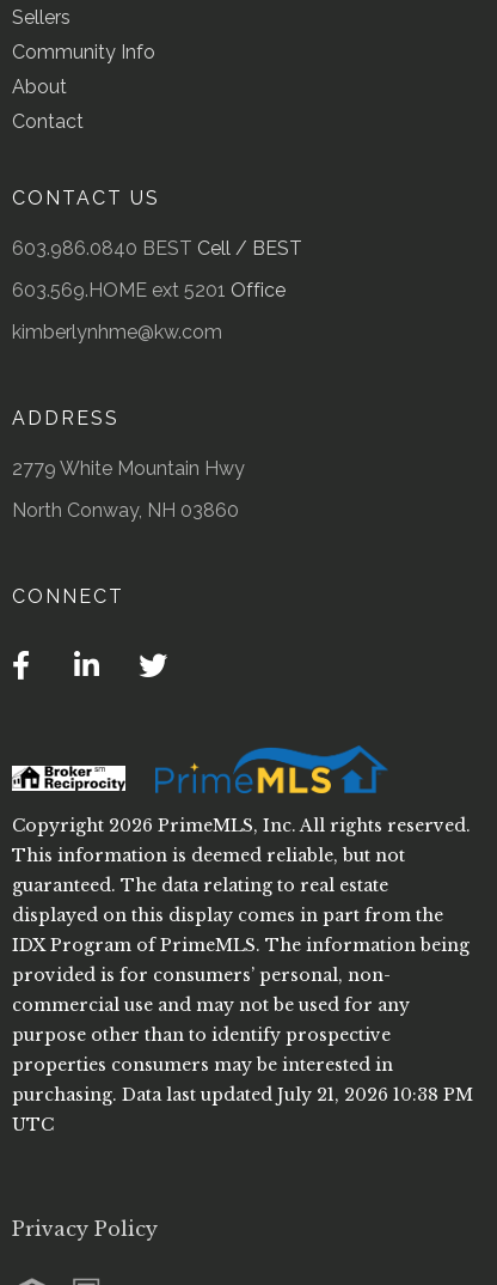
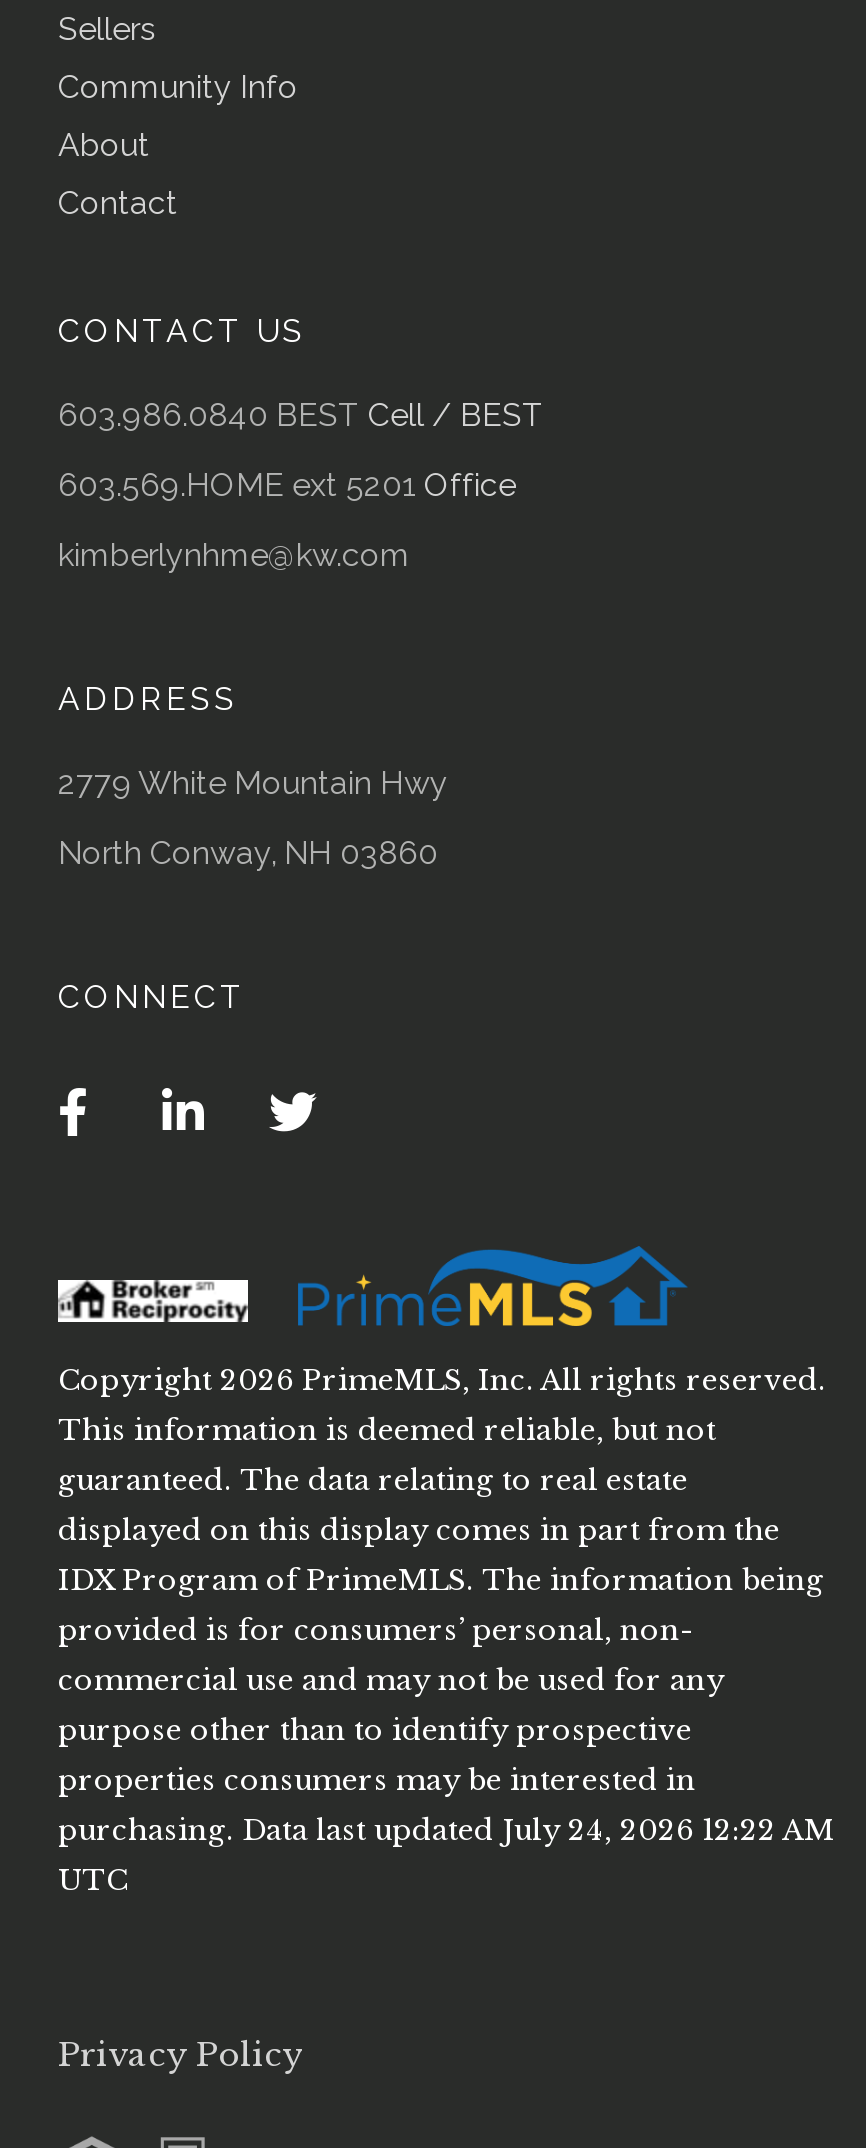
[12,1084,473,1105] purchasing. Data last updated July 21, 2026 10:38 PM -> [58,1811,834,1847] purchasing. Data last updated July 24, 2026 12:22 AM

